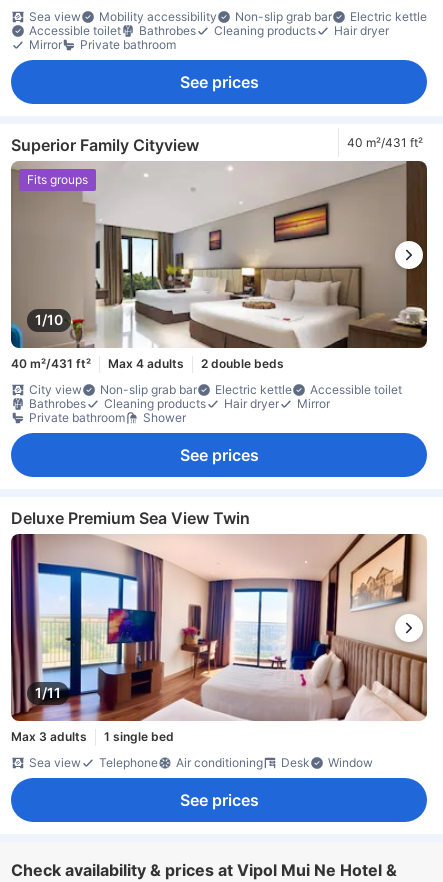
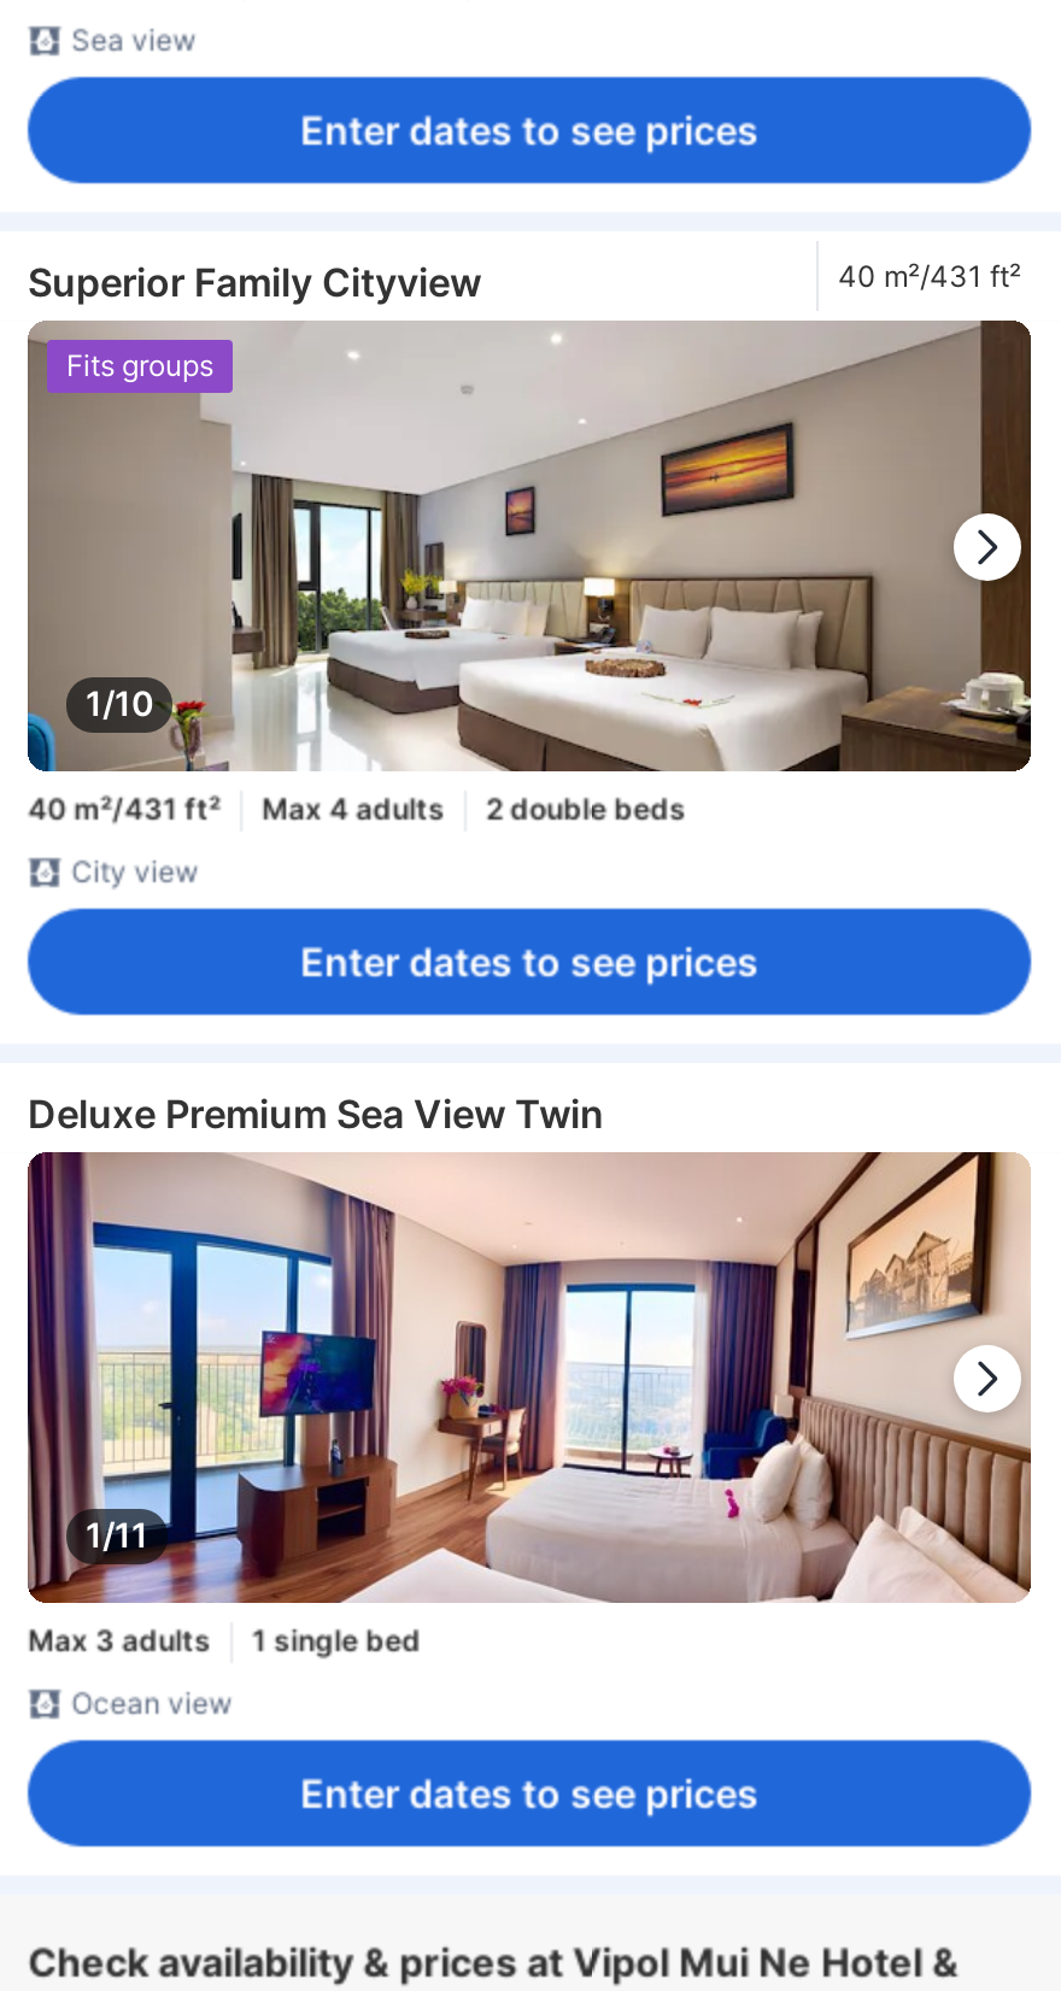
[29,9,427,92] Mobility accessibility | Non-slip grab bar | Electric kettle | Accessible toilet | Bathrobes | Cleaning products | Hair dryer | Mirror | Private bathroom | See prices -> [300,106,758,154] Enter dates to see prices
[29,382,402,465] Non-slip grab bar | Electric kettle | Accessible toilet | Bathrobes | Cleaning products | Hair dryer | Mirror | Private bathroom | Shower | See prices -> [300,937,758,986] Enter dates to see prices
[29,755,373,770] Sea view | Telephone | Air conditioning | Desk | Window -> [71,1685,233,1721] Ocean view
[179,790,258,810] See prices -> [300,1769,758,1817] Enter dates to see prices

